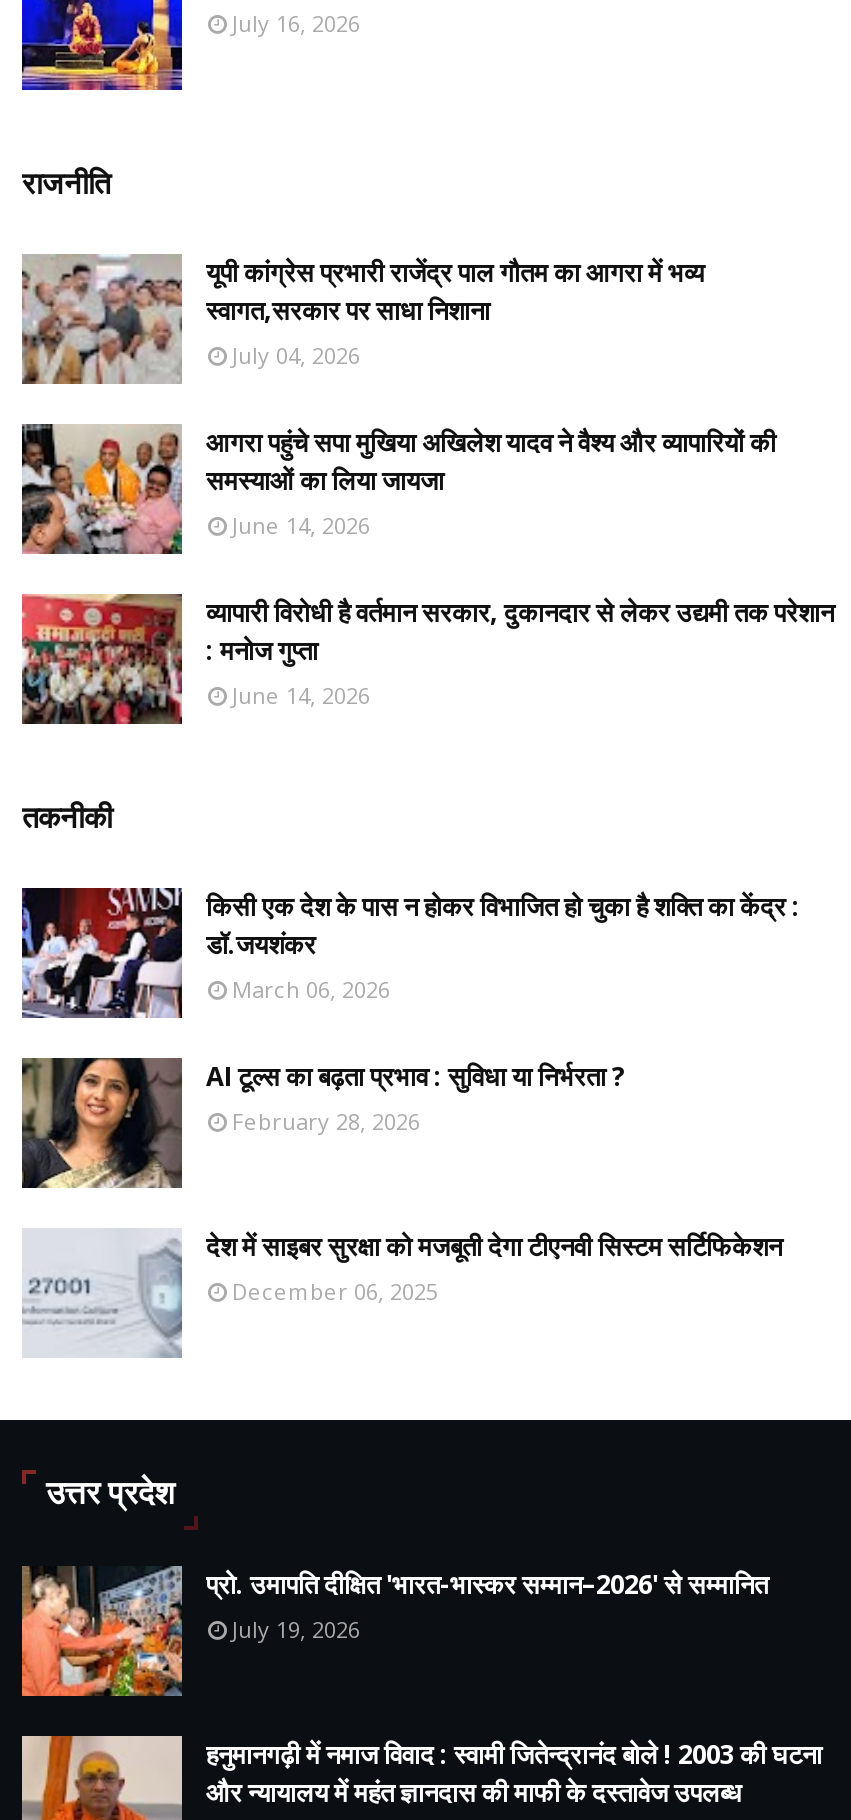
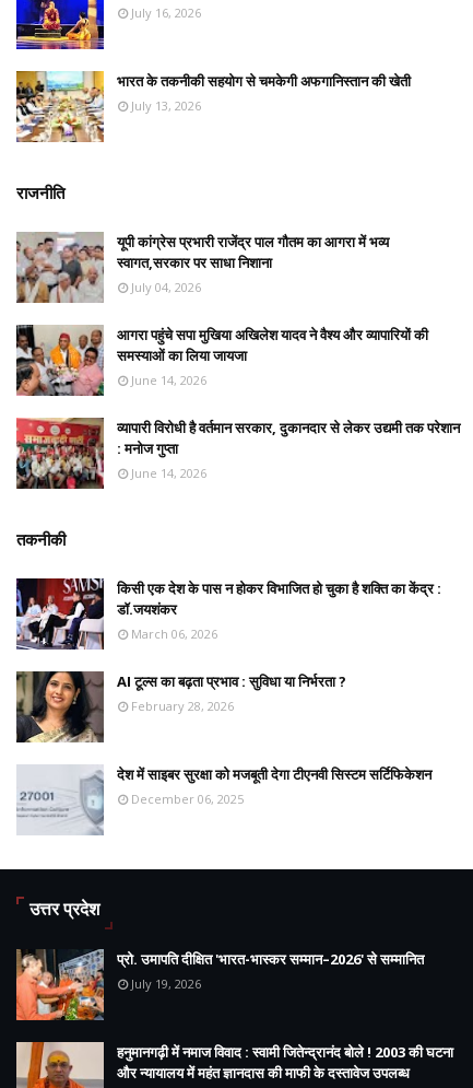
none -> [15,70,411,143] [image] | भारत के तकनीकी सहयोग से चमकेगी अफगानिस्तान की खेती | July 13, 2026

